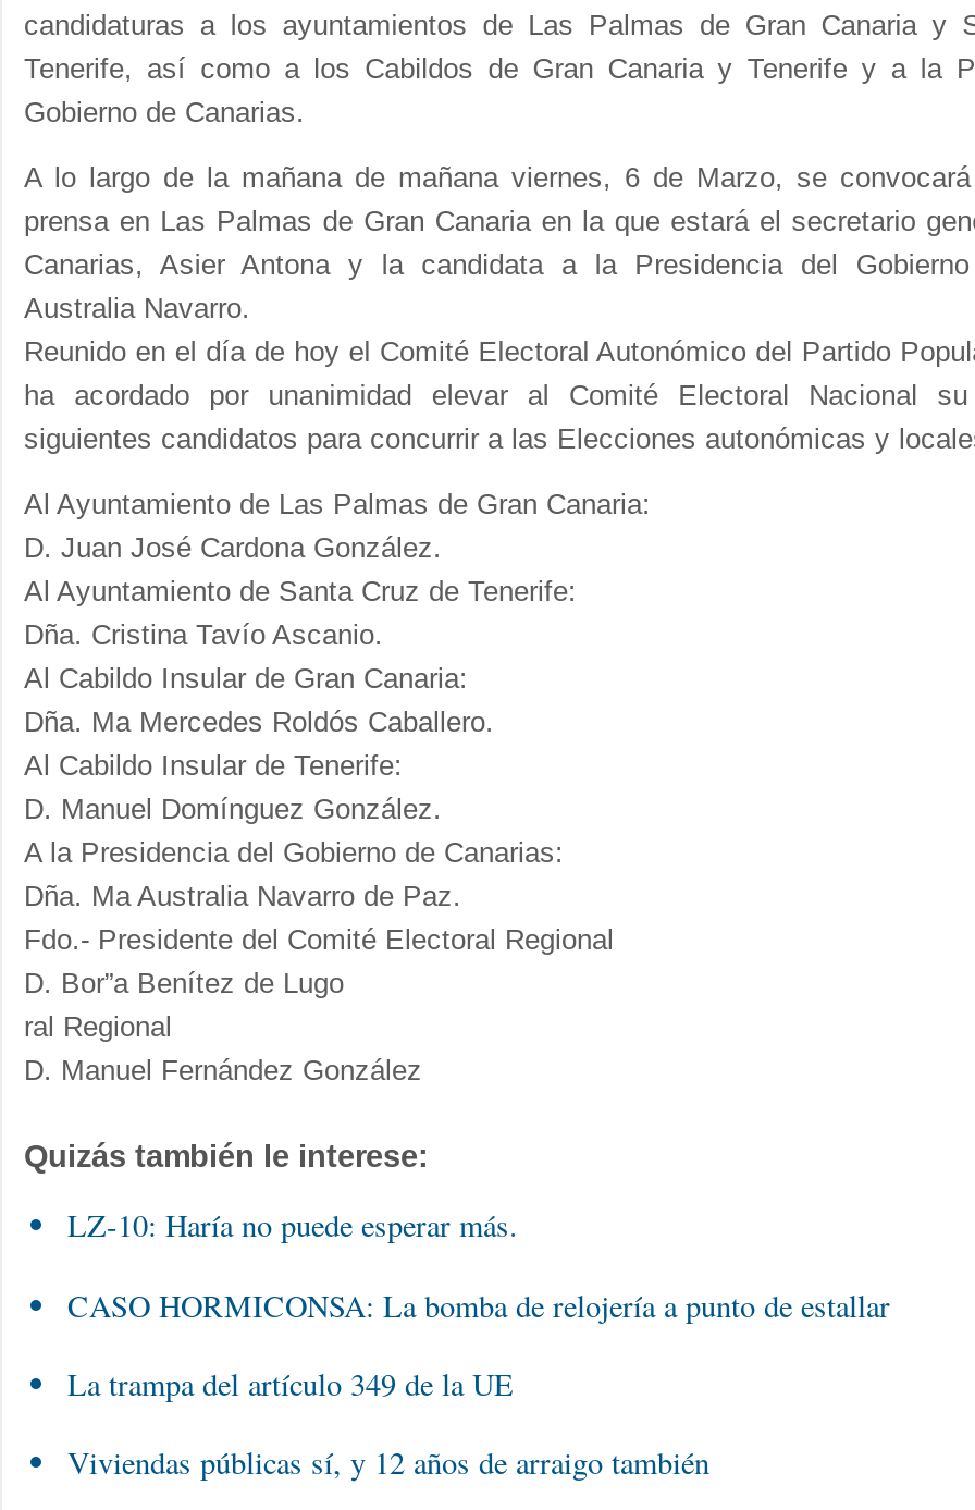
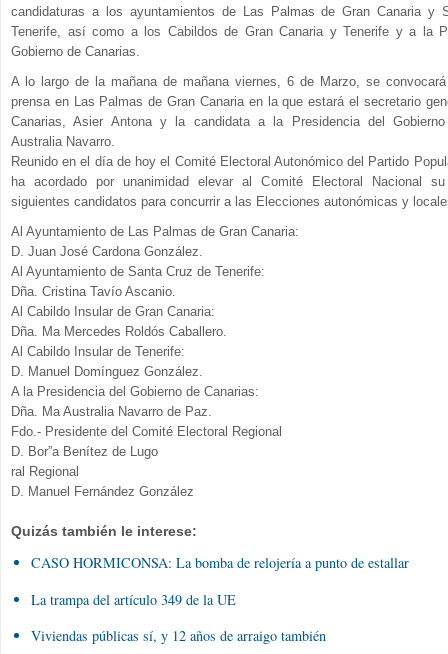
[67,1205,518,1246] LZ-10: Haría no puede esperar más. -> none

